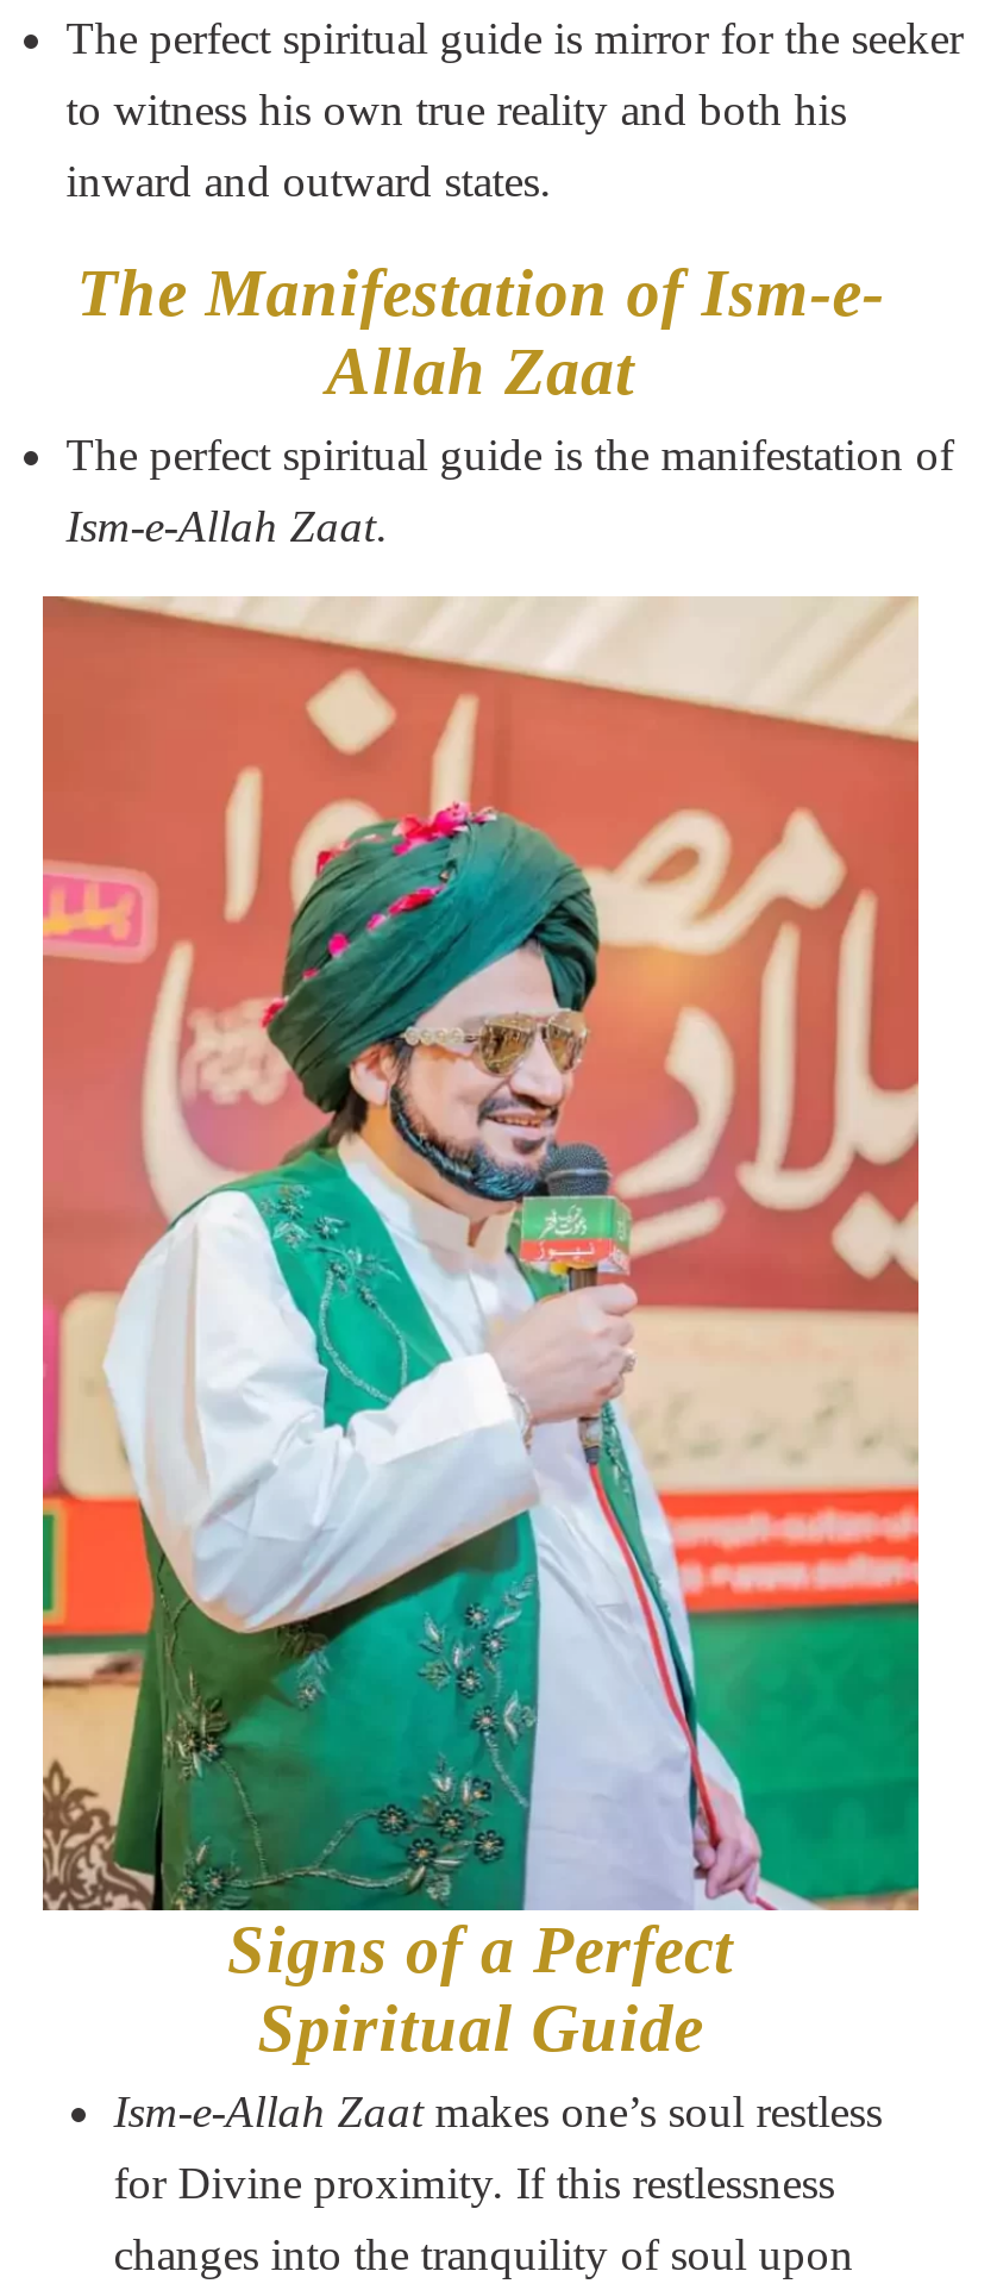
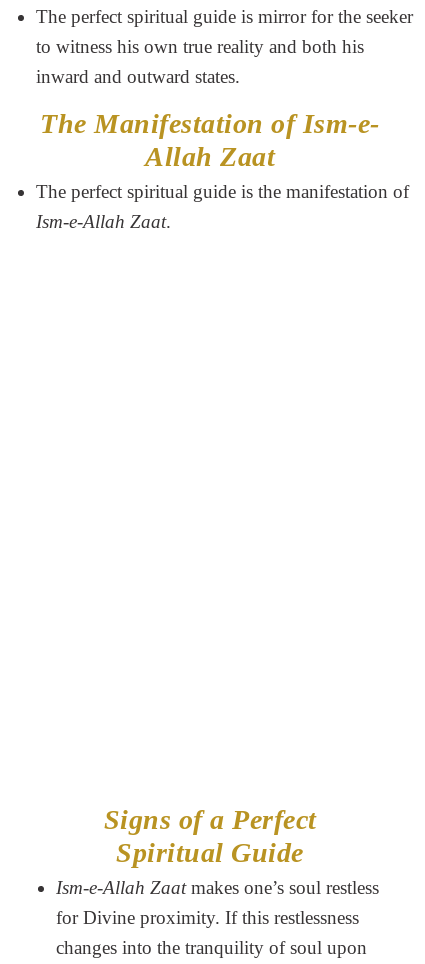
[40,594,921,1913] [image] -> none

